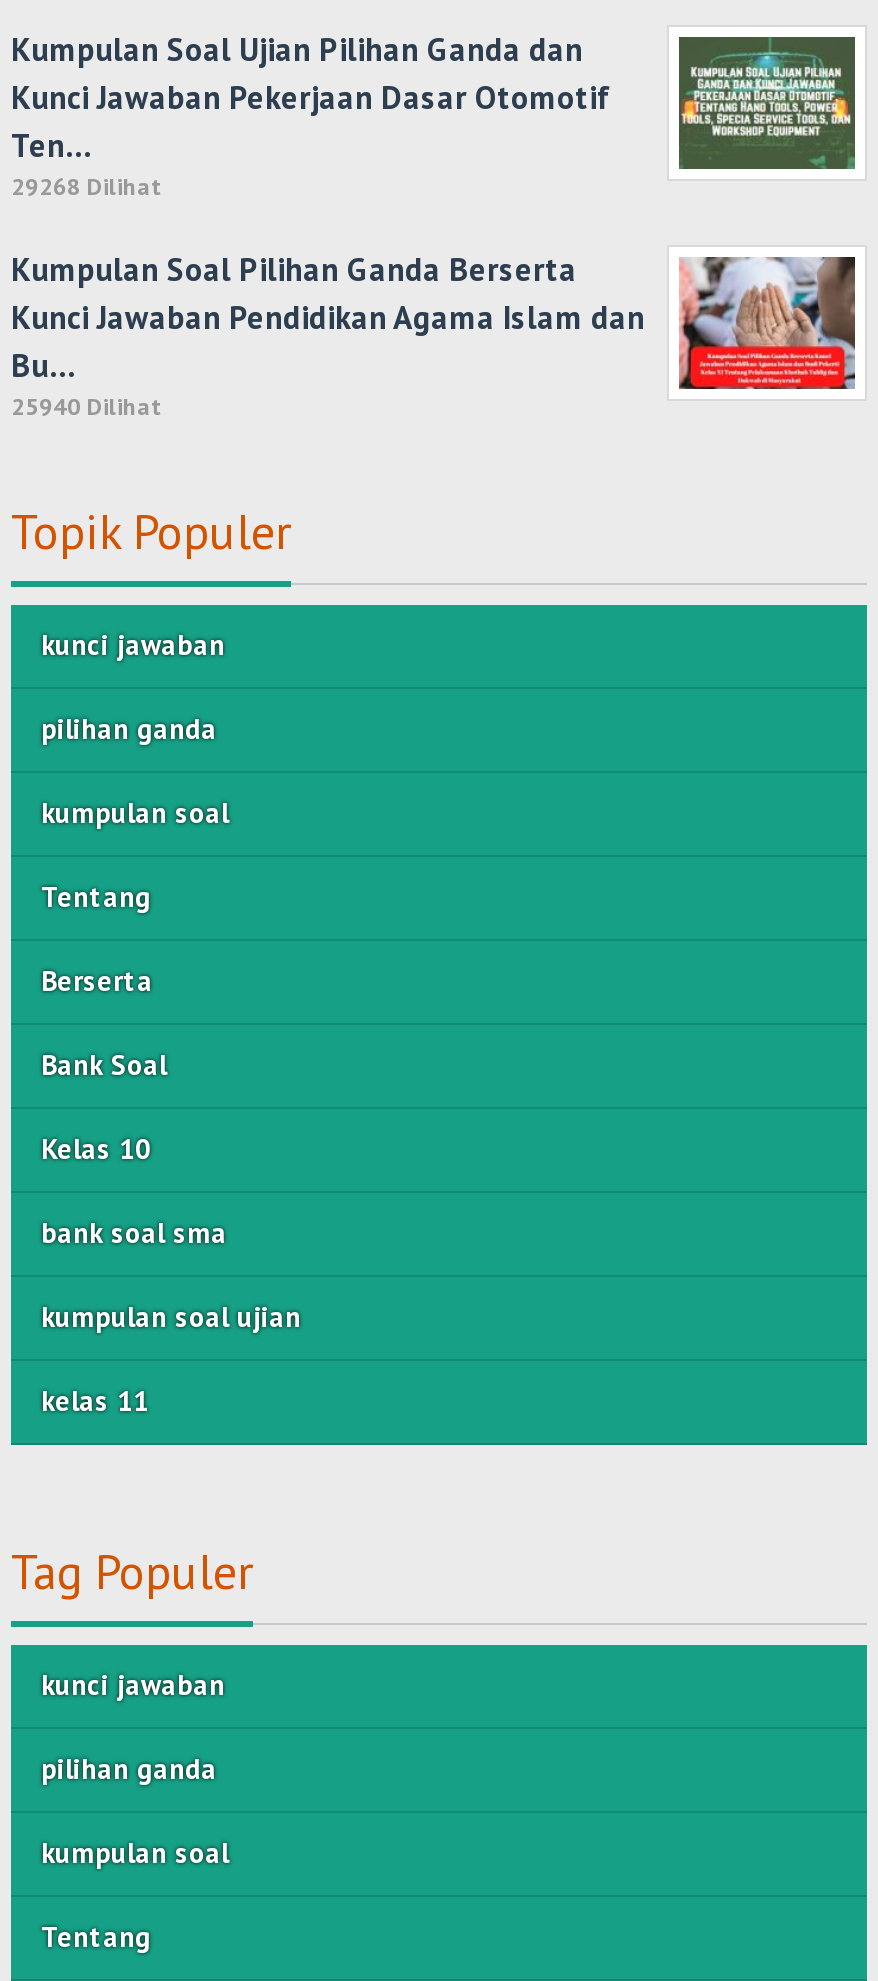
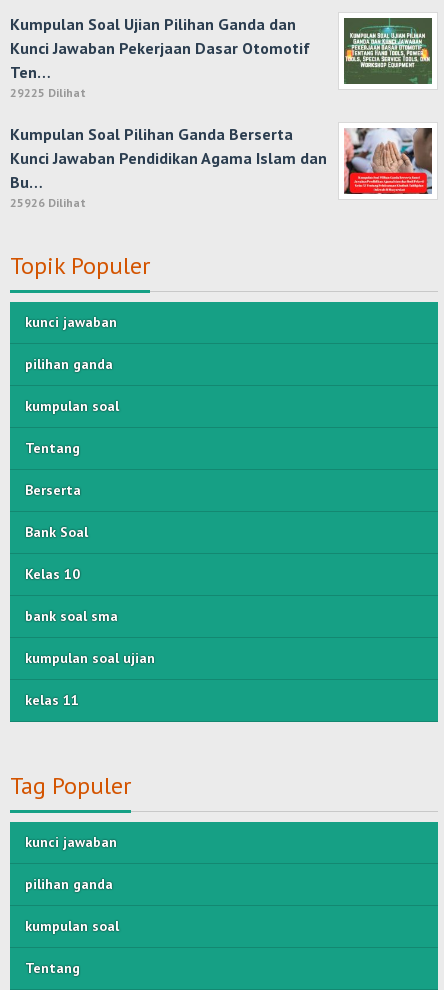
[11,171,163,201] 29268 Dilihat -> [10,85,86,100] 29225 Dilihat
[11,391,163,421] 25940 Dilihat -> [10,195,86,210] 25926 Dilihat

